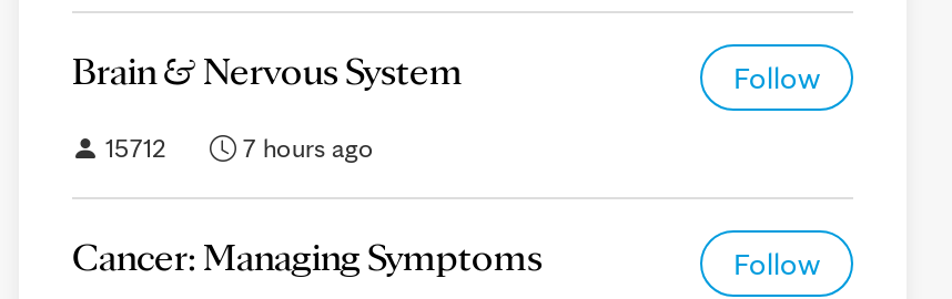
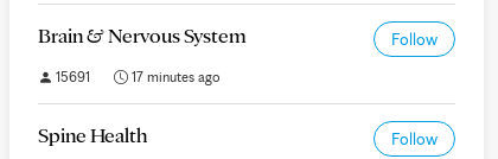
[99,131,374,164] 15712 | 7 hours ago -> [52,68,221,85] 15691 | 17 minutes ago
[72,233,543,279] Cancer: Managing Symptoms -> [38,122,147,147] Spine Health

